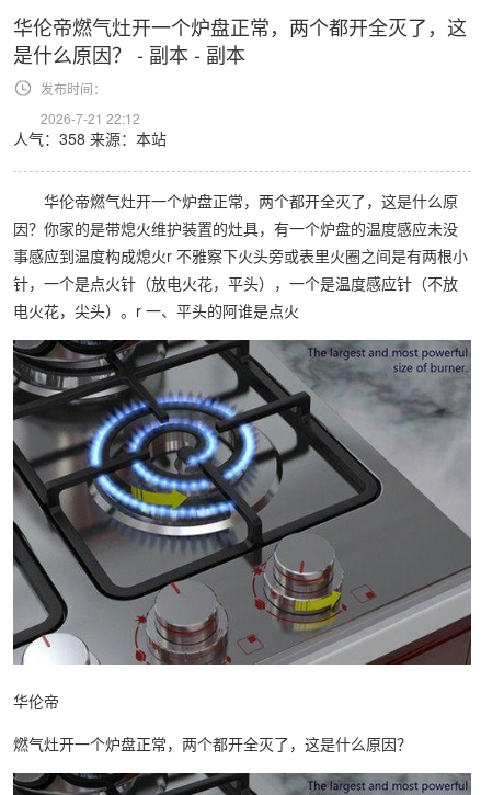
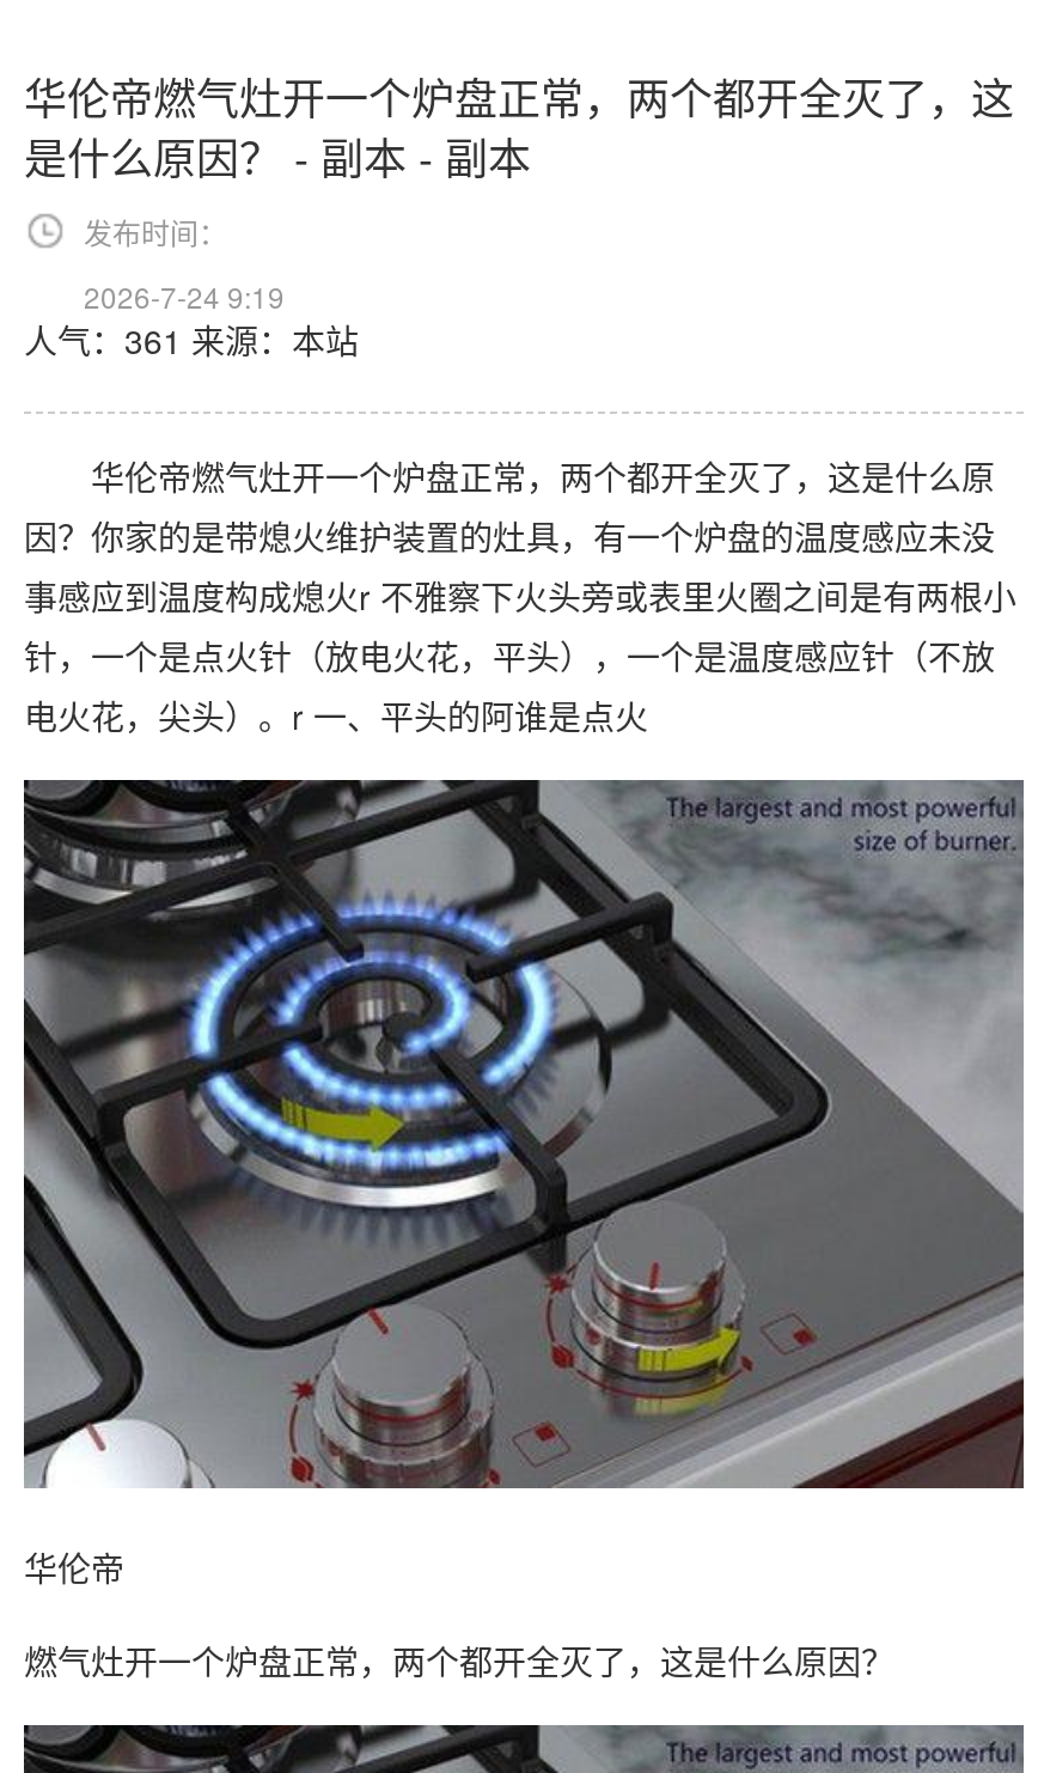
[41,109,140,127] 2026-7-21 22:12 -> [84,275,285,316] 2026-7-24 9:19
[13,127,167,149] 人气：358来源：本站 -> [24,316,359,364] 人气：361来源：本站

